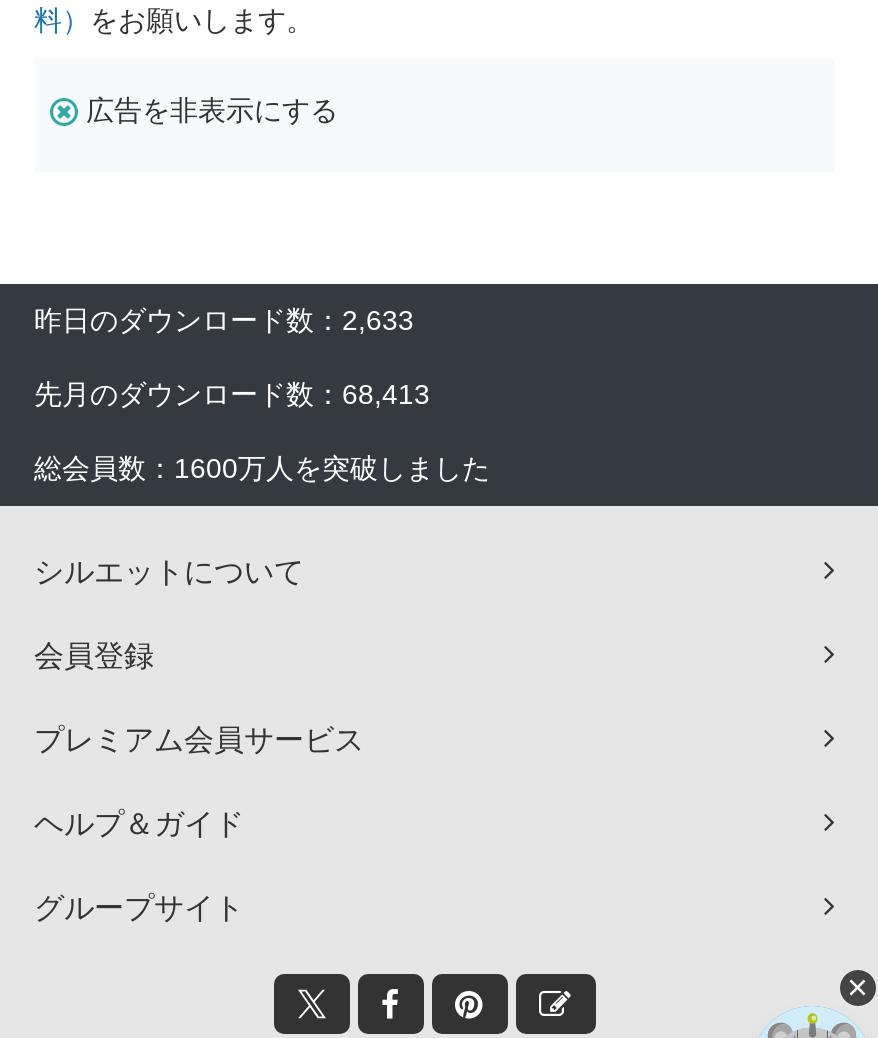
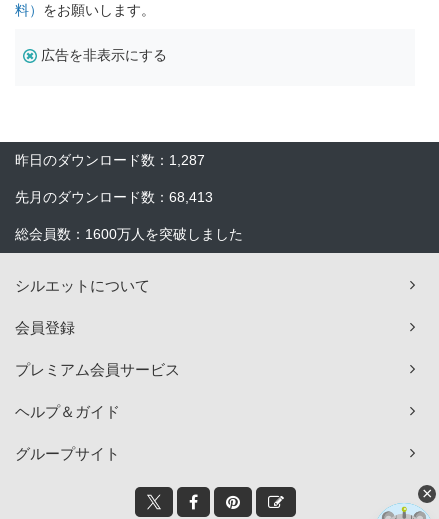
[34,304,414,336] 昨日のダウンロード数：2,633 -> [15,152,205,168] 昨日のダウンロード数：1,287

